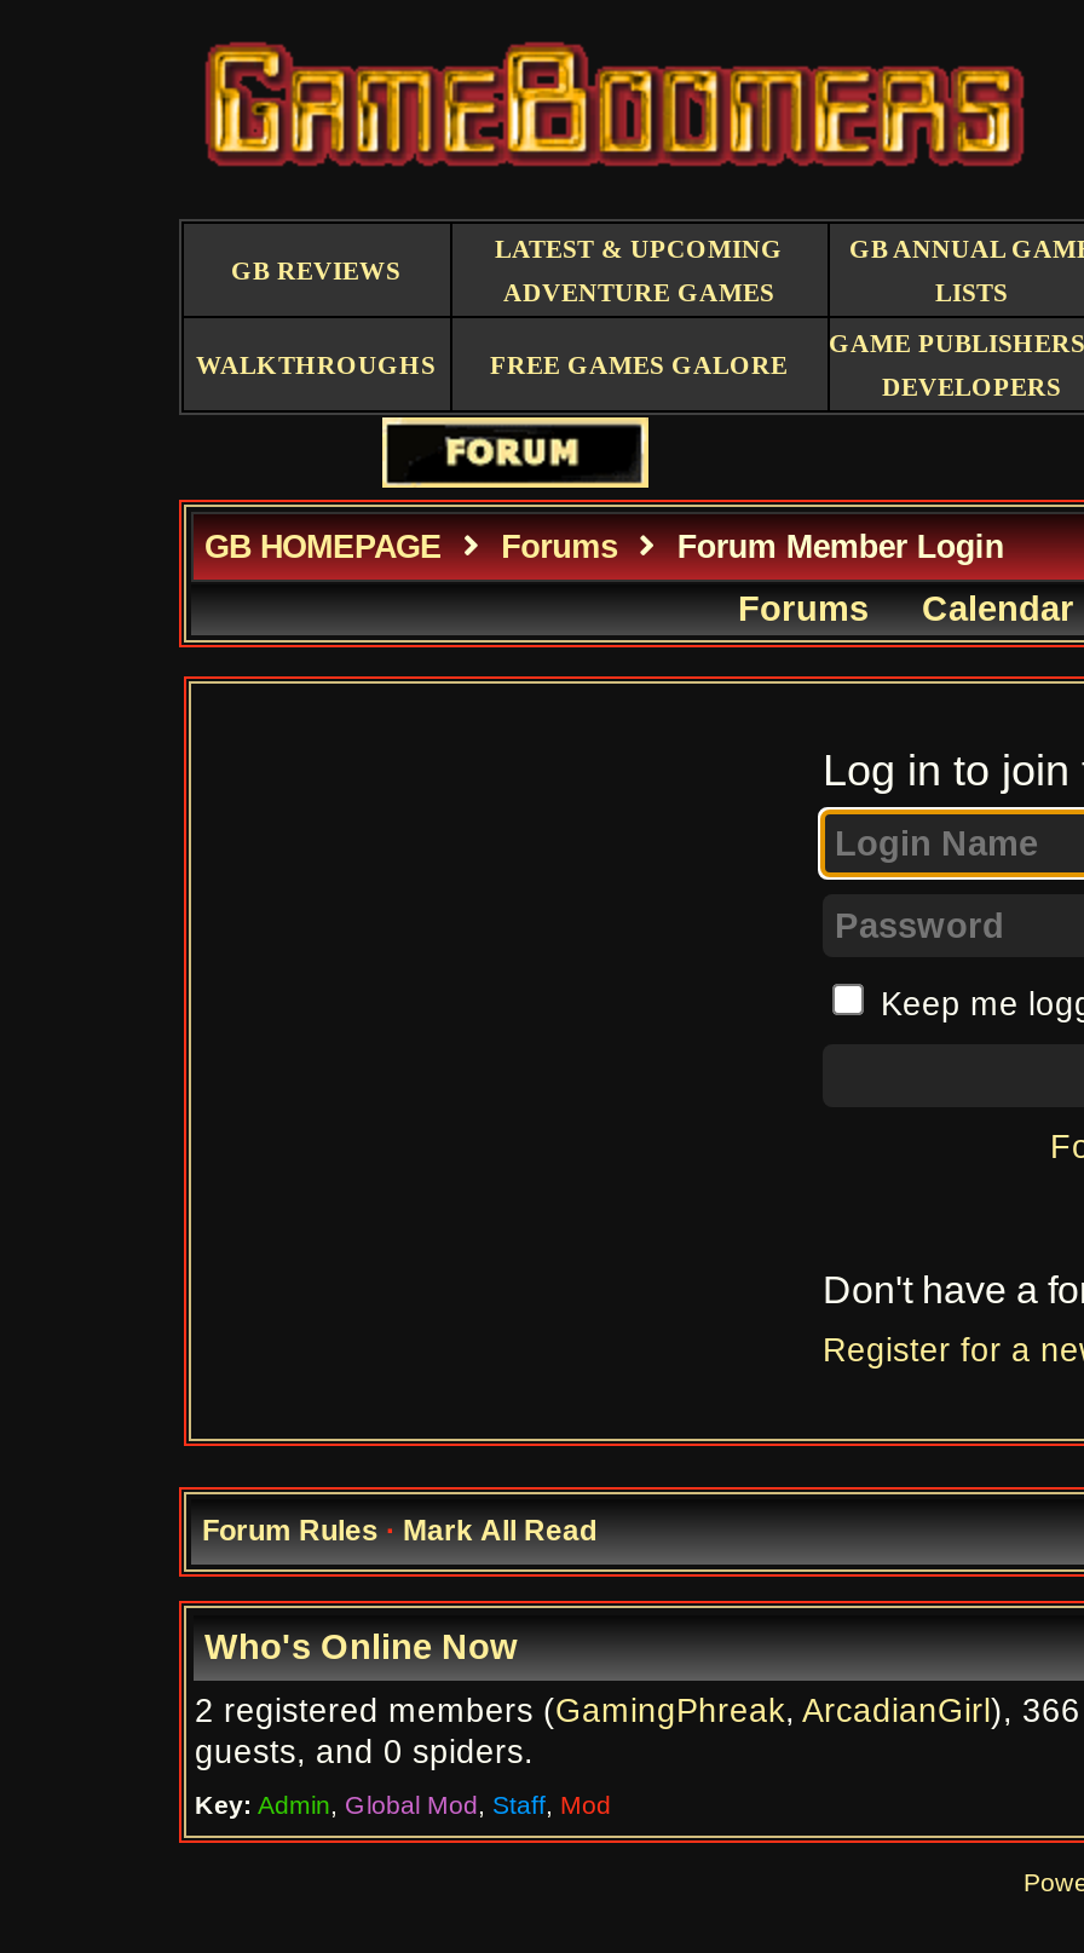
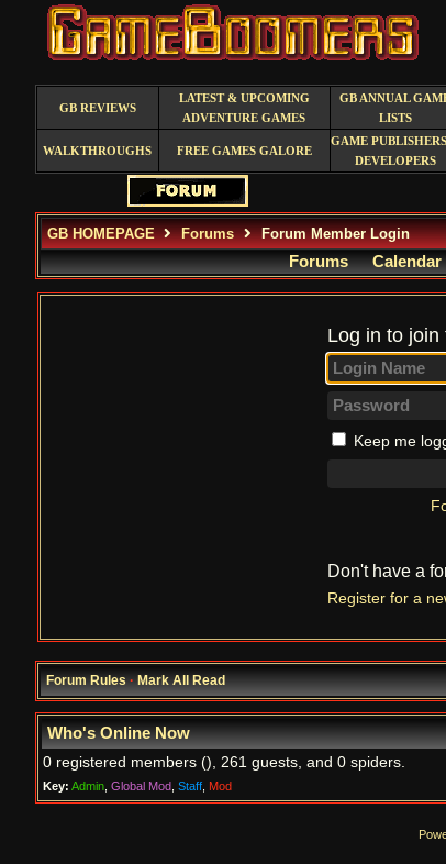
[195,1693,1080,1770] 2 registered members (GamingPhreak, ArcadianGirl), 366 | guests, and 0 spiders. -> [42,754,405,771] 0 registered members (), 261 guests, and 0 spiders.

